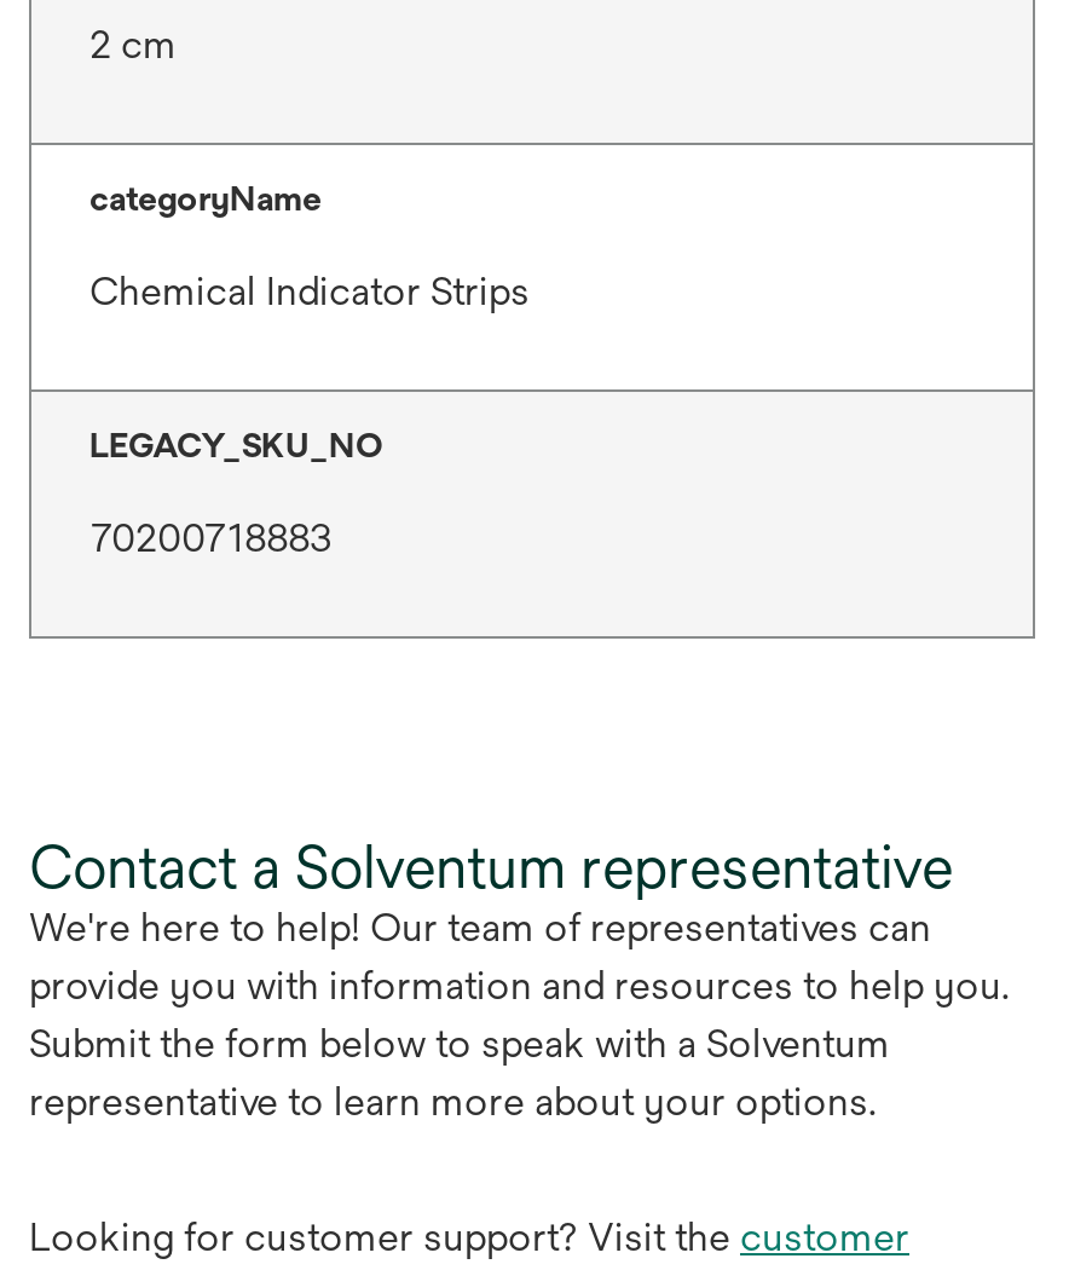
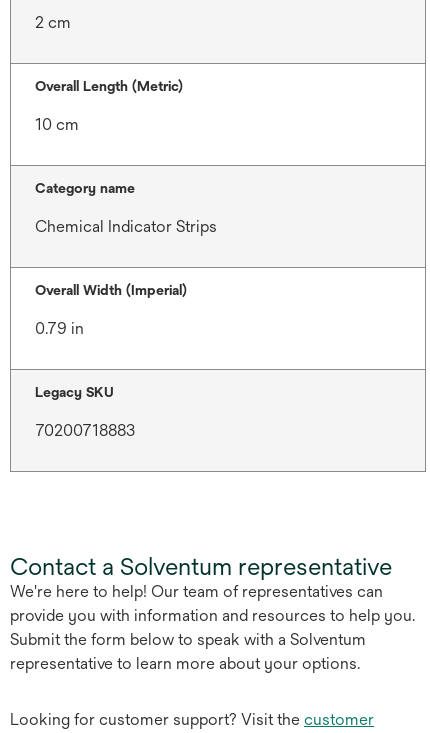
[89,179,322,218] categoryName -> [35,78,183,196] Overall Length (Metric) | 10 cm | Category name
[89,426,382,464] LEGACY_SKU_NO -> [35,282,187,400] Overall Width (Imperial) | 0.79 in | Legacy SKU

